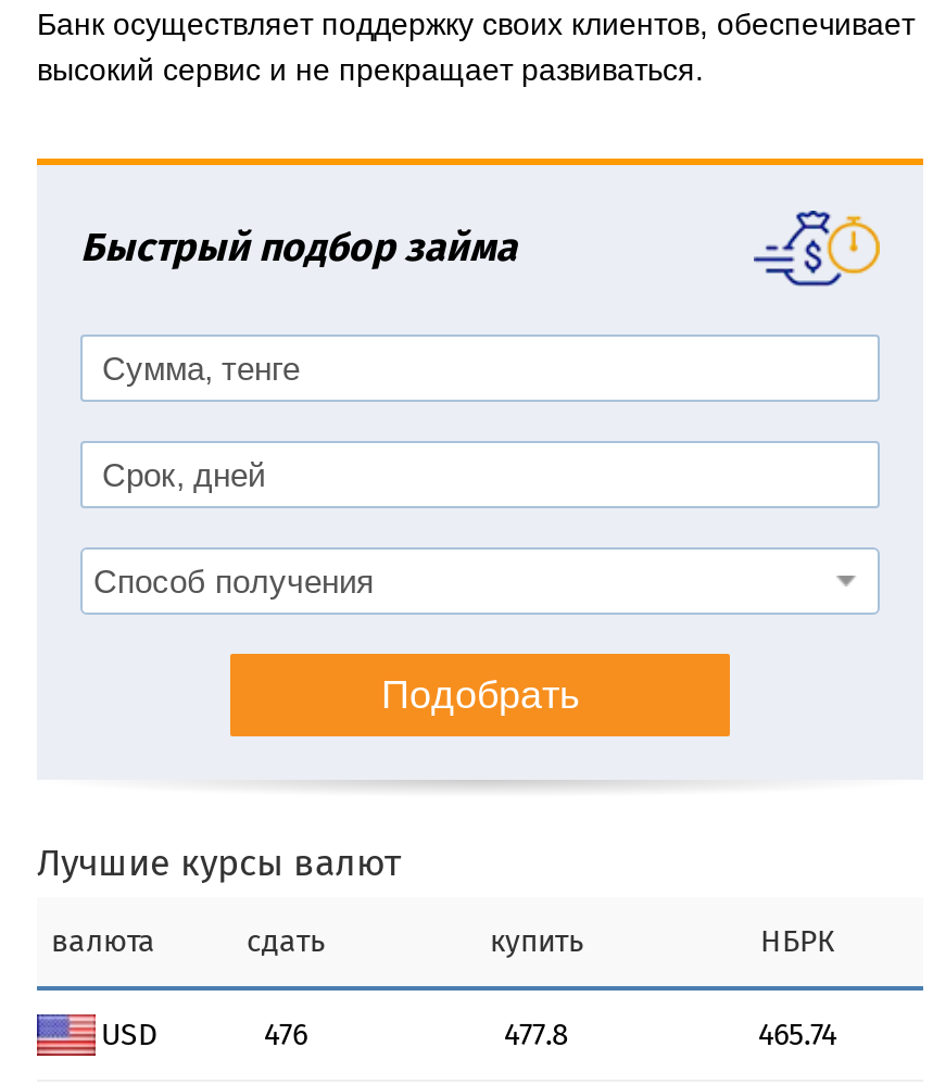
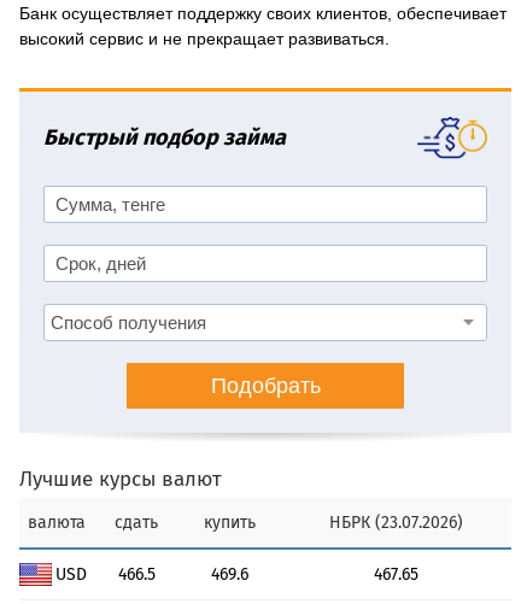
[760,923,834,960] НБРК -> [329,512,462,533] НБРК (23.07.2026)
[264,1017,307,1054] 476 -> [118,564,155,585] 466.5
[504,1017,569,1054] 477.8 -> [211,564,248,585] 469.6
[758,1017,836,1054] 465.74 -> [373,564,418,585] 467.65

